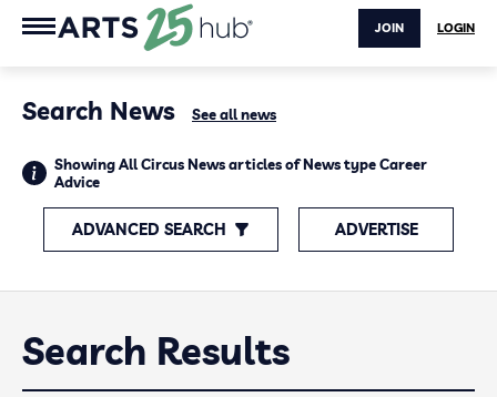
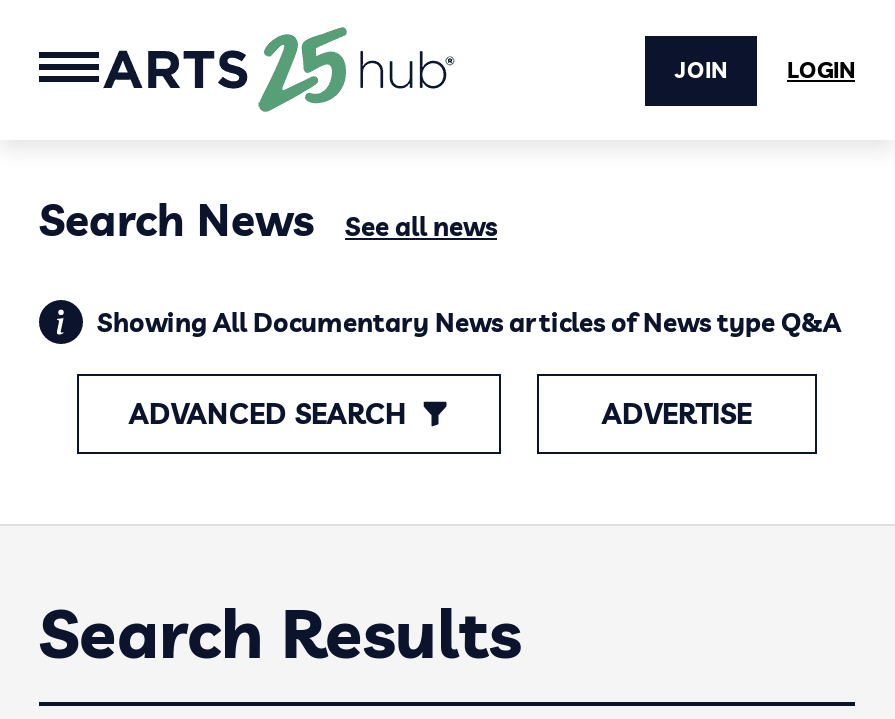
[54,155,427,191] Showing All Circus News articles of News type Career | Advice -> [97,306,841,338] Showing All Documentary News articles of News type Q&A

